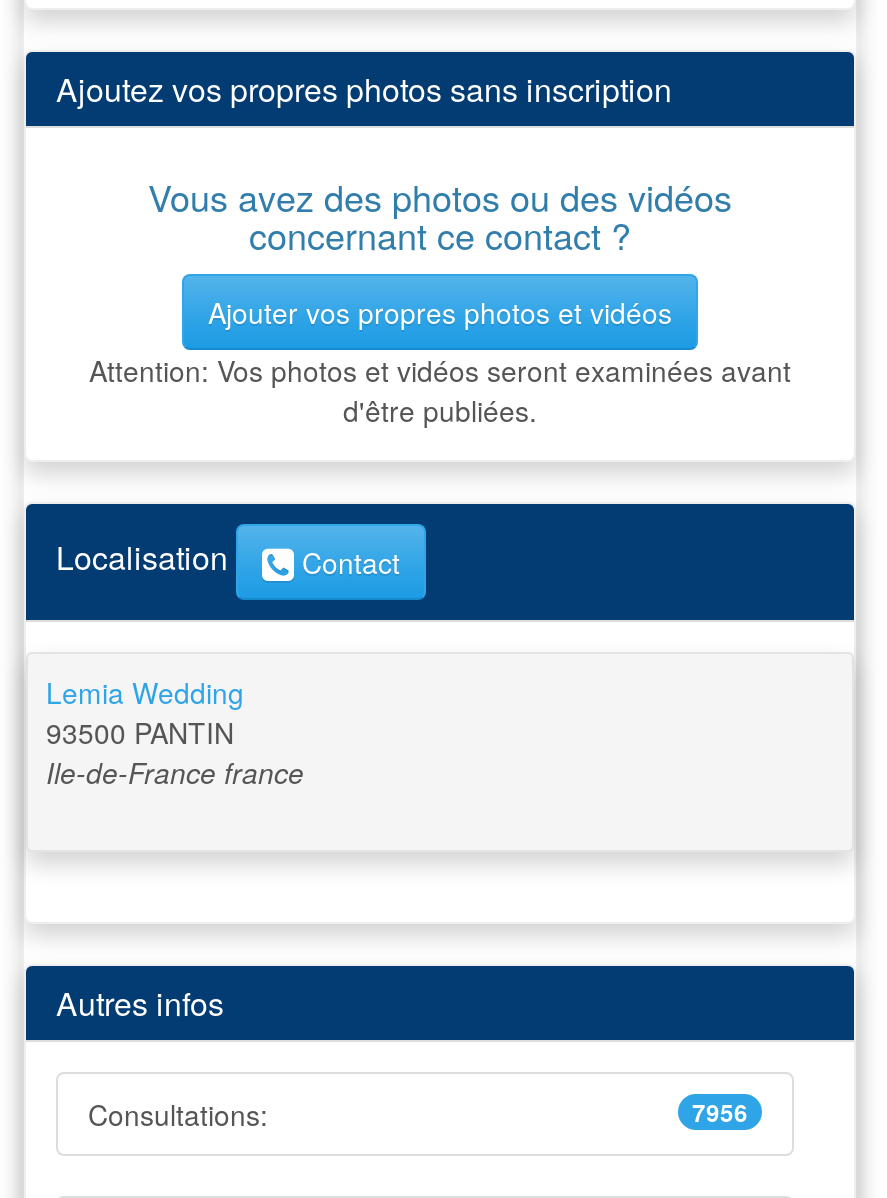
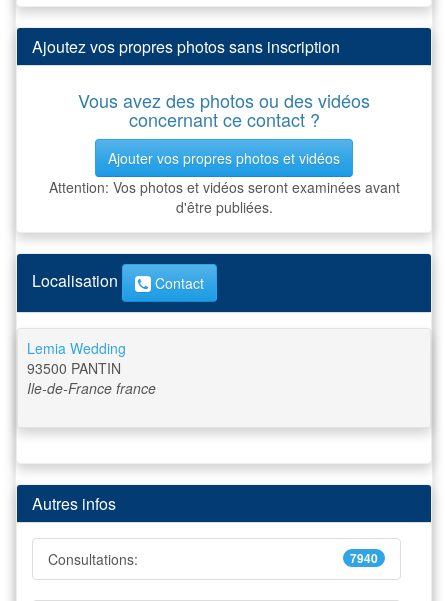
[692,1094,748,1130] 7956 -> [350,549,378,567] 7940

